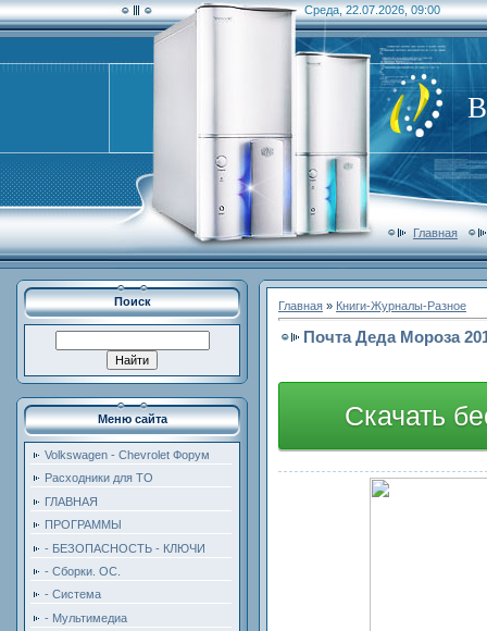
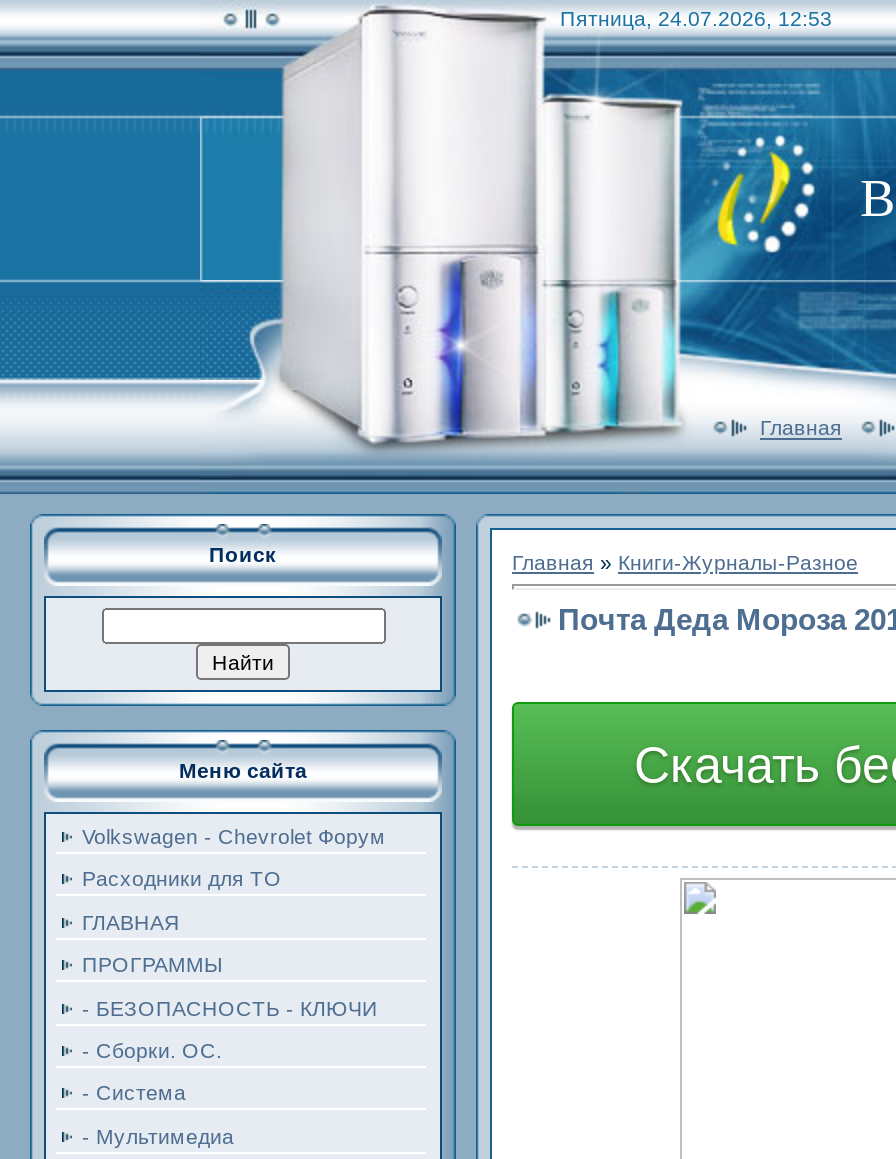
[304,3,440,16] Среда, 22.07.2026, 09:00 -> [560,6,832,30] Пятница, 24.07.2026, 12:53

